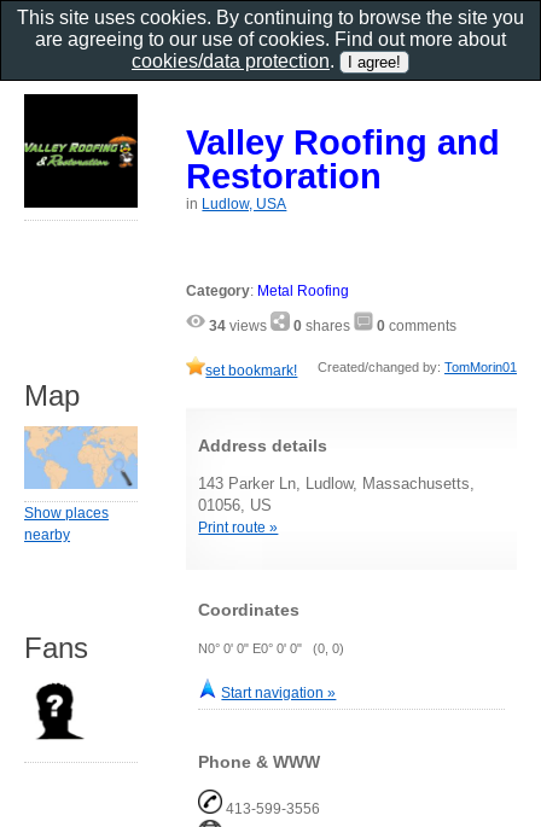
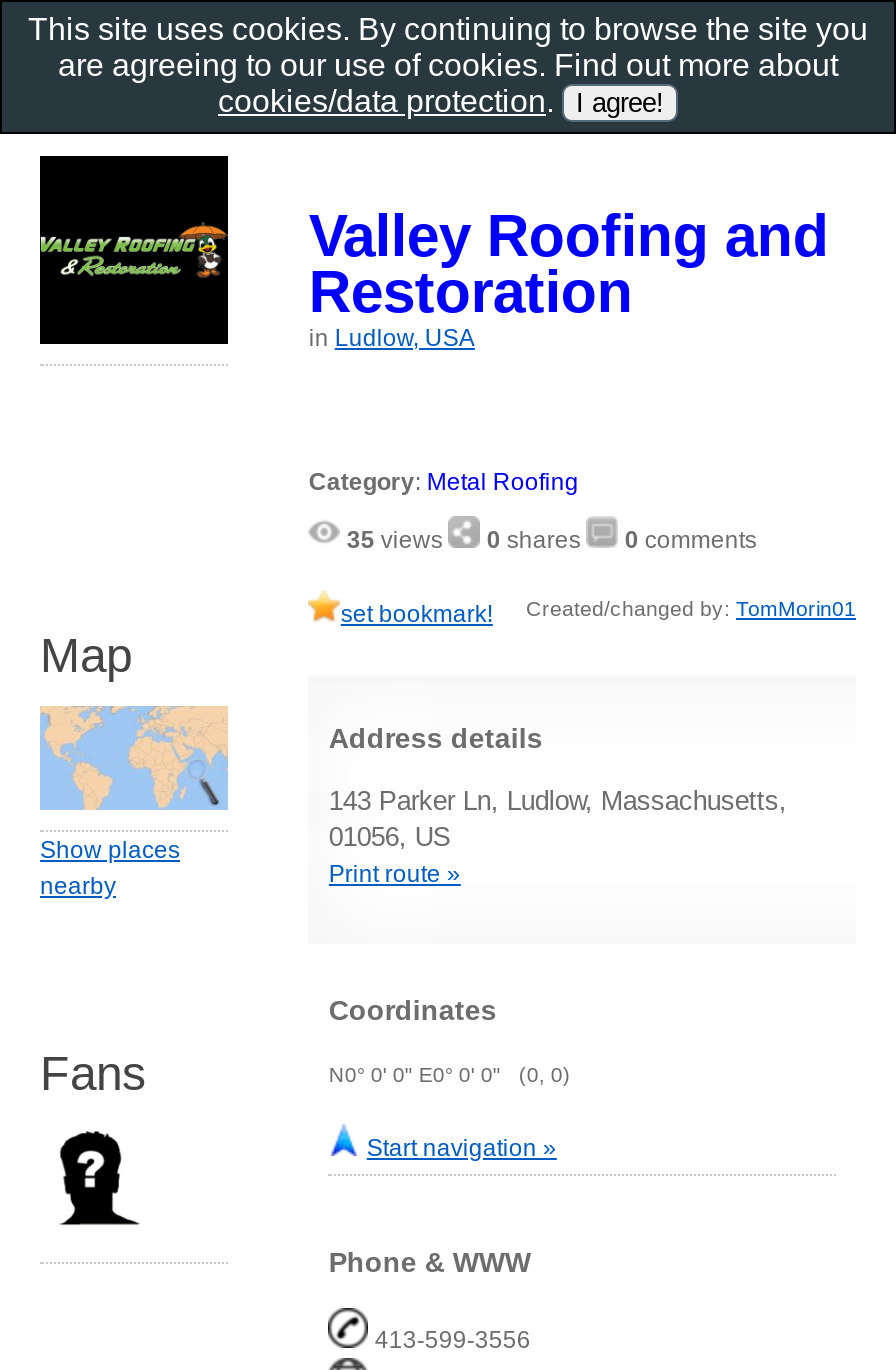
[209,318,457,334] 34 views 0 shares 0 comments -> [347,526,757,554] 35 views 0 shares 0 comments

